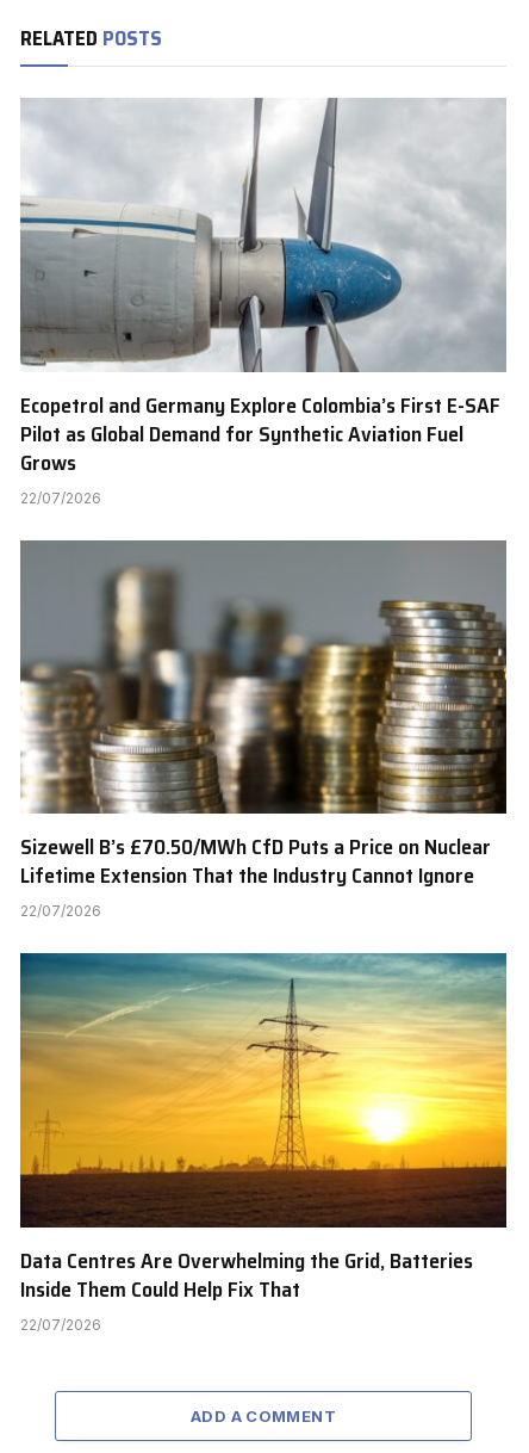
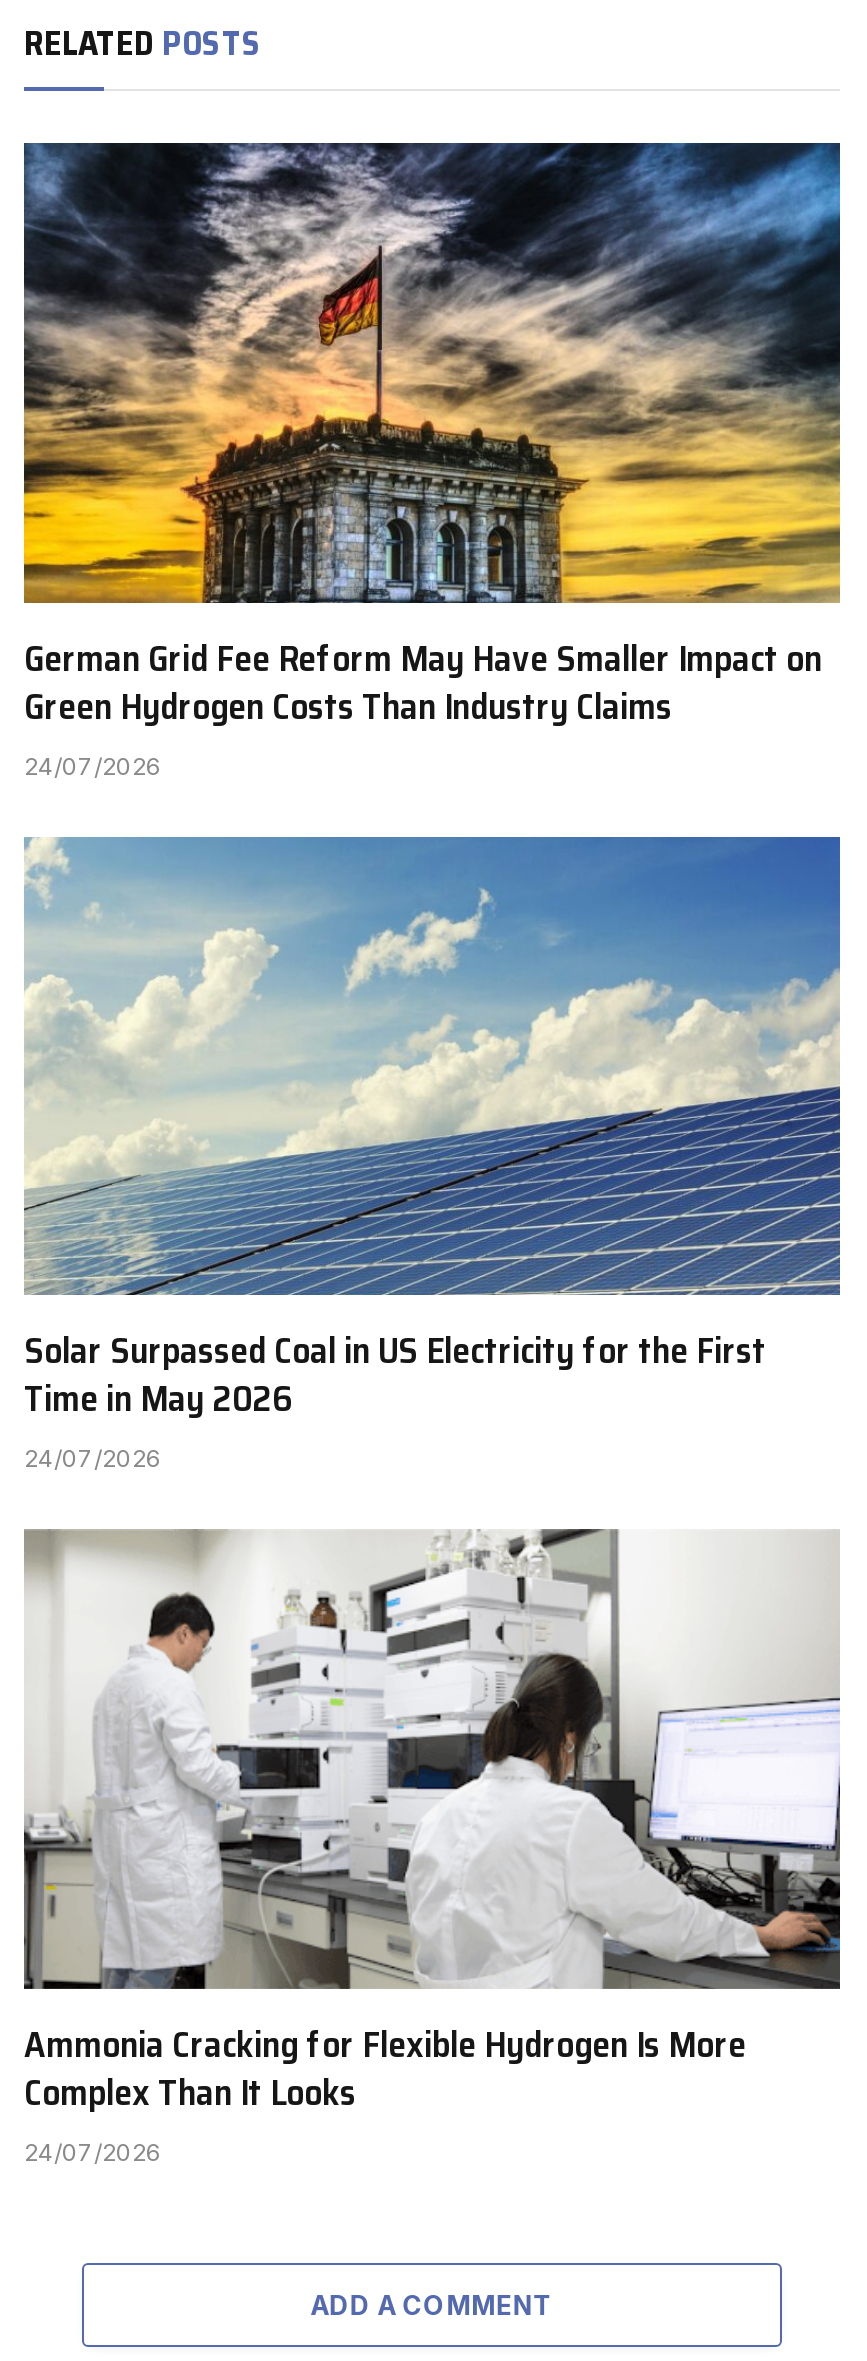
[19,98,506,507] [image] | Ecopetrol and Germany Explore Colombia’s First E-SAF | Pilot as Global Demand for Synthetic Aviation Fuel | Grows | 22/07/2026 -> [22,141,842,780] [image] | German Grid Fee Reform May Have Smaller Impact on | Green Hydrogen Costs Than Industry Claims | 24/07/2026
[20,540,508,920] [image] | Sizewell B’s £70.50/MWh CfD Puts a Price on Nuclear | Lifetime Extension That the Industry Cannot Ignore | 22/07/2026 -> [24,837,842,1473] [image] | Solar Surpassed Coal in US Electricity for the First | Time in May 2026 | 24/07/2026
[19,952,508,1333] [image] | Data Centres Are Overwhelming the Grid, Batteries | Inside Them Could Help Fix That | 22/07/2026 -> [22,1527,842,2166] [image] | Ammonia Cracking for Flexible Hydrogen Is More | Complex Than It Looks | 24/07/2026

